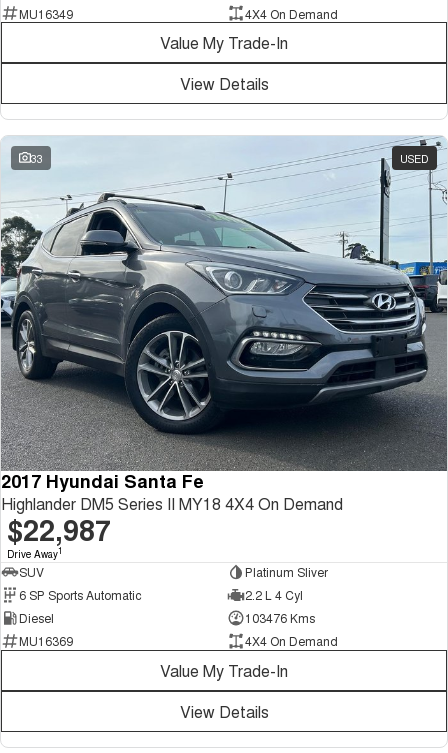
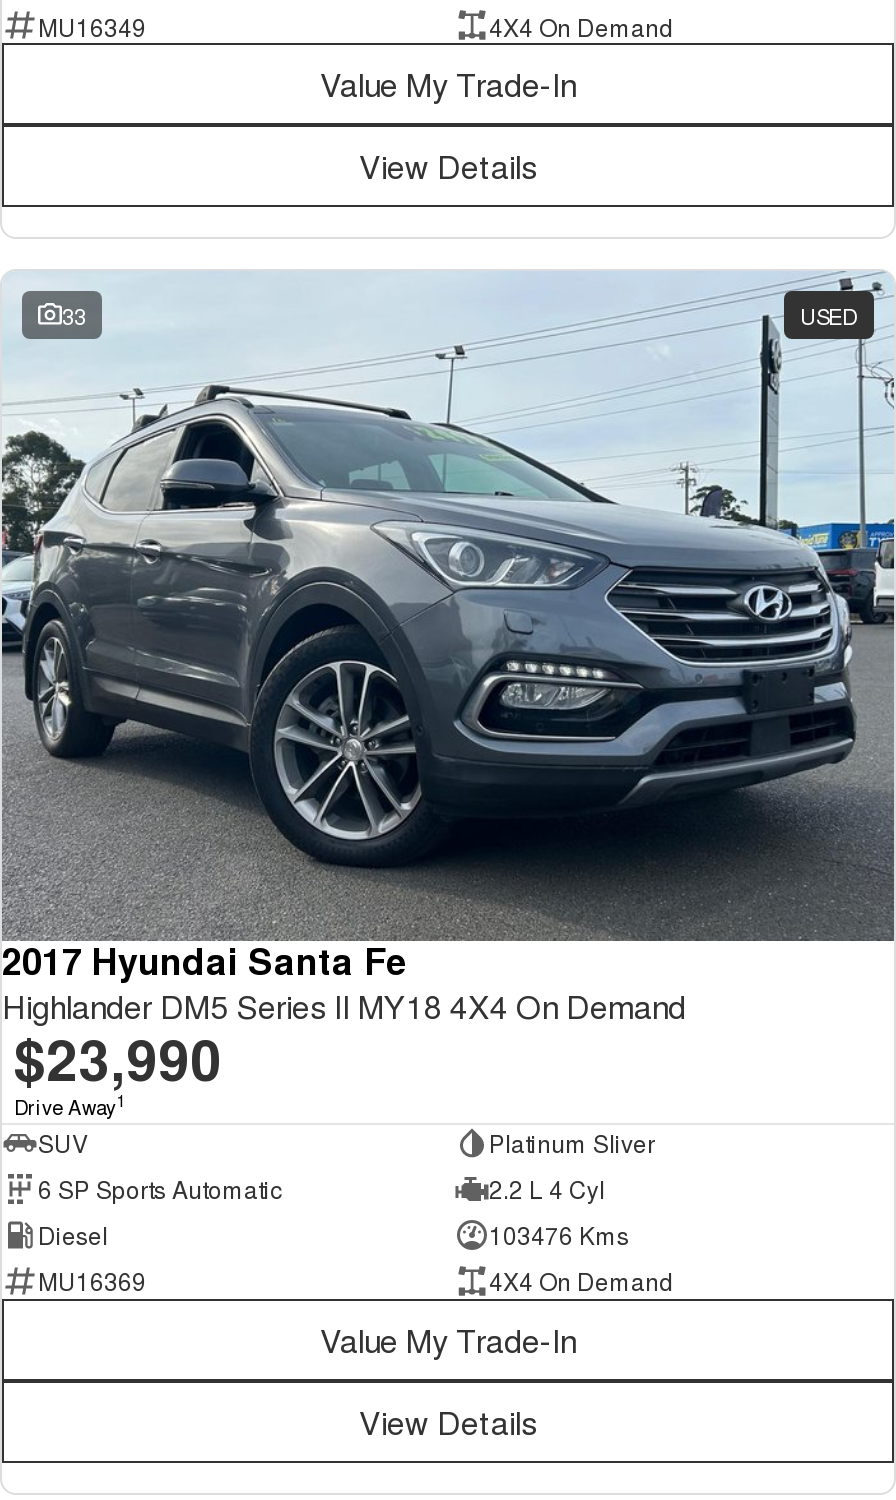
[7,509,111,550] $22,987 -> [14,1017,222,1099] $23,990

